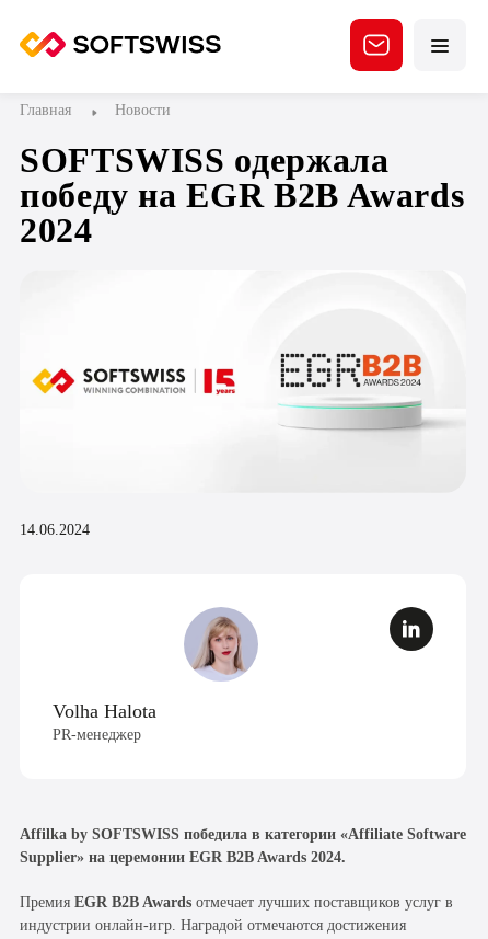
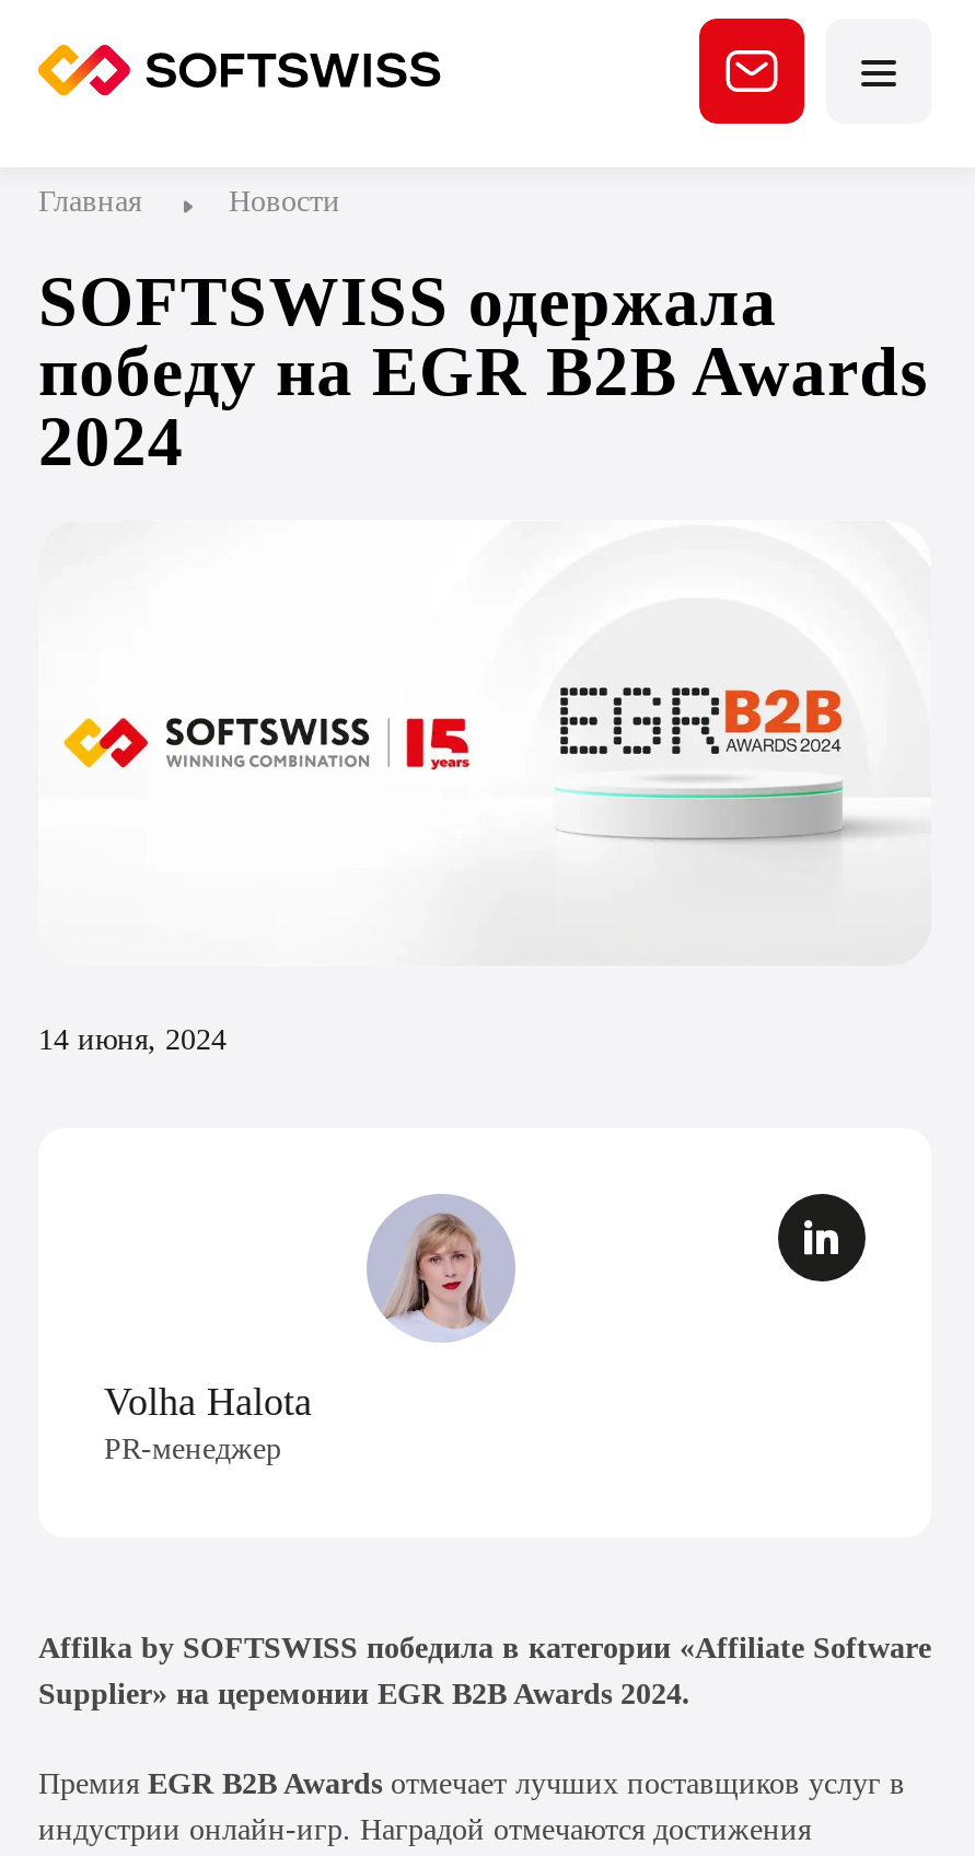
[20,522,90,538] 14.06.2024 -> [38,1023,227,1056] 14 июня, 2024

